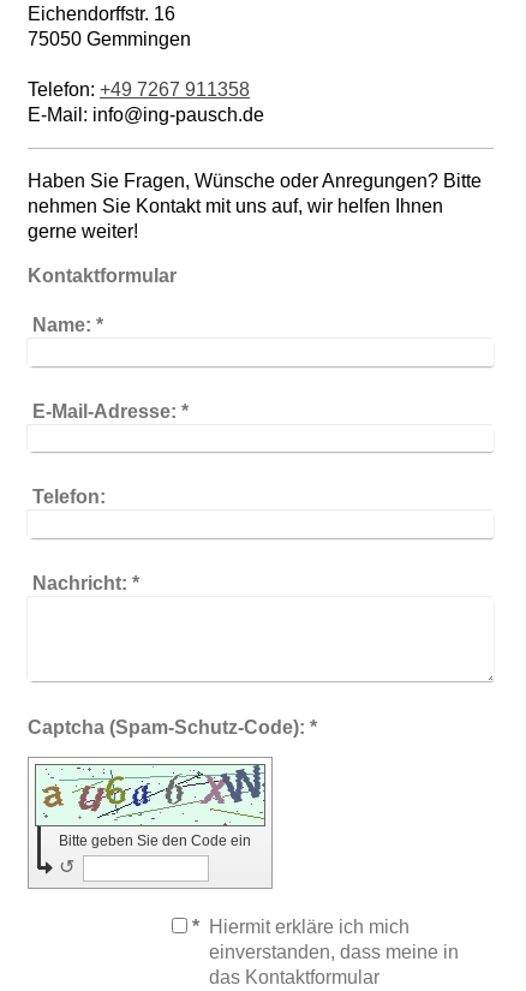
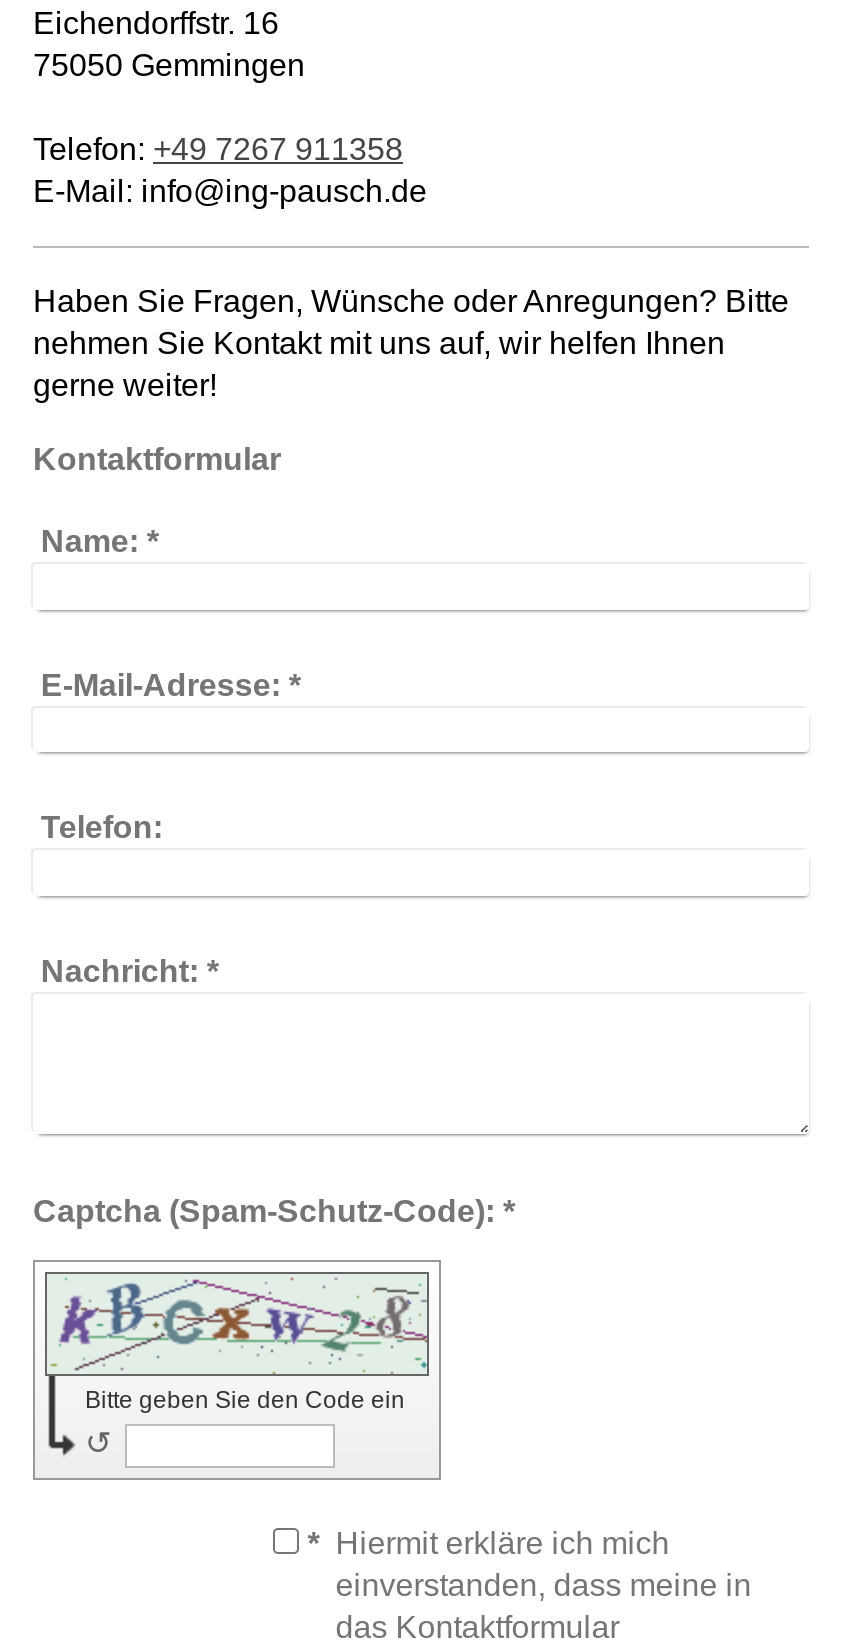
[37,764,265,826] [image] -> [49,1272,429,1376] [image]

